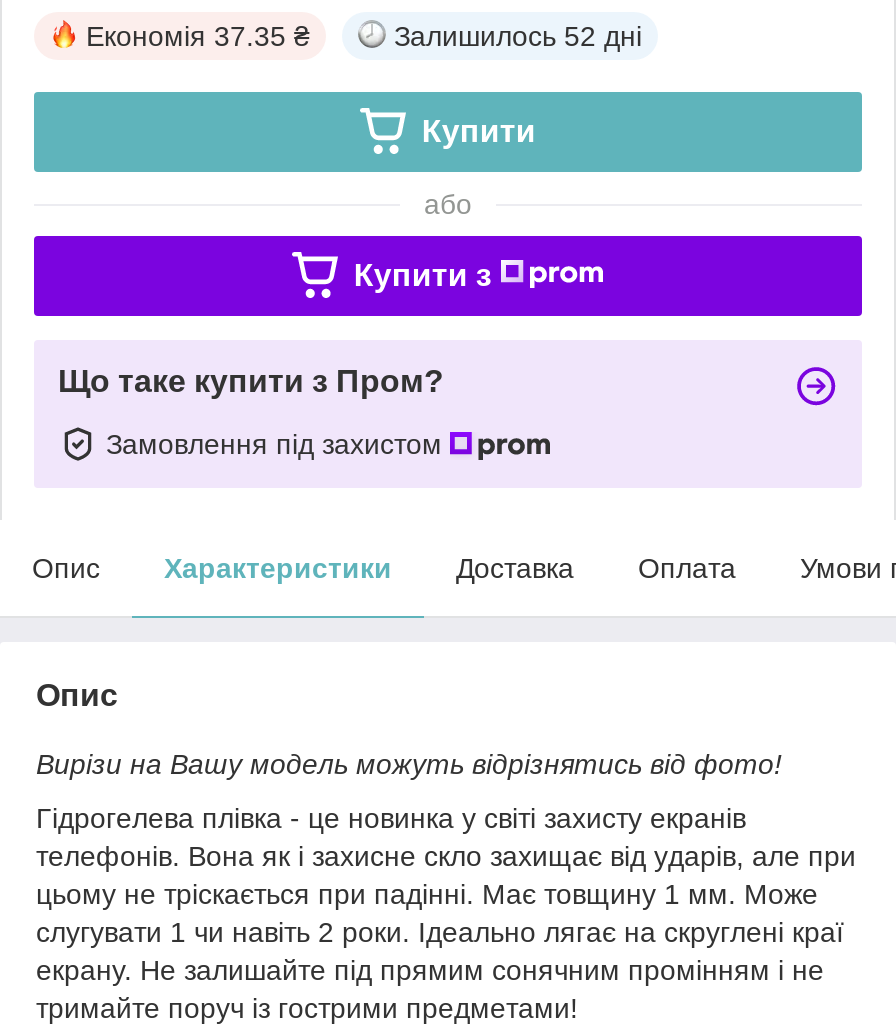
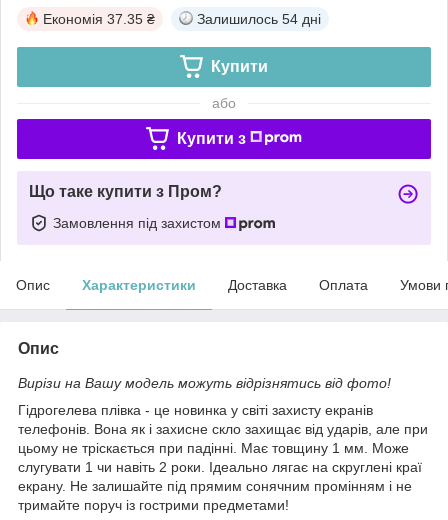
[394,20,642,52] Залишилось 52 дні -> [197,11,321,27] Залишилось 54 дні

